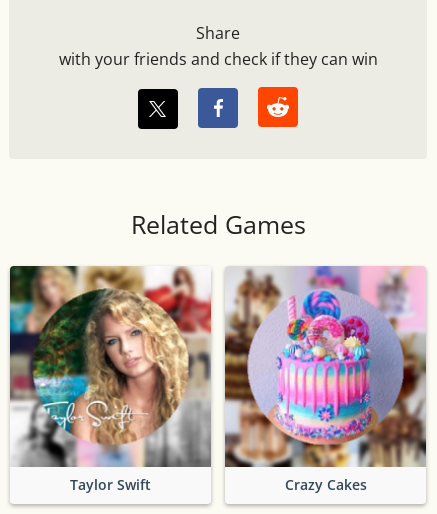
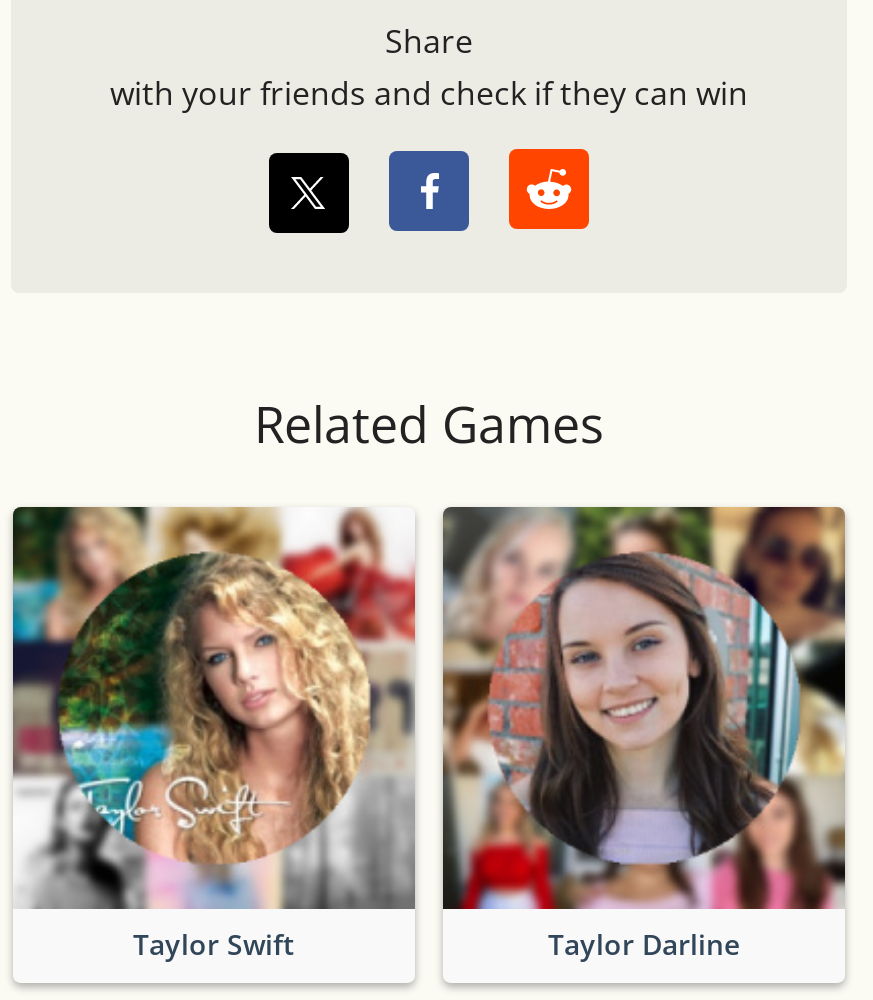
[224,265,426,494] [image] | Crazy Cakes -> [441,505,847,962] [image] | Taylor Darline

